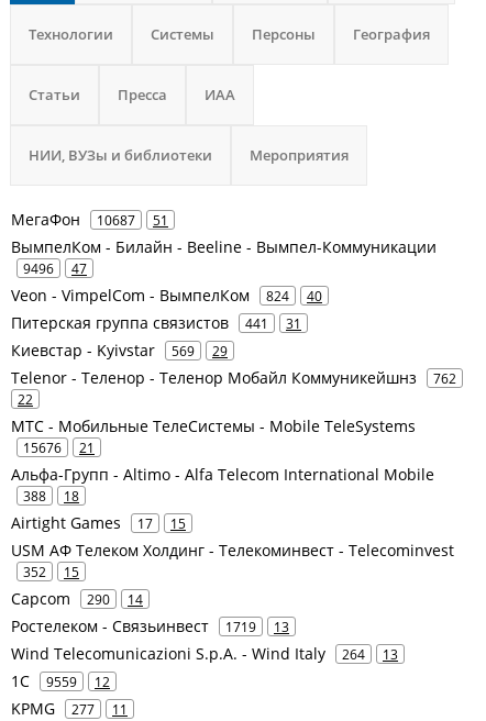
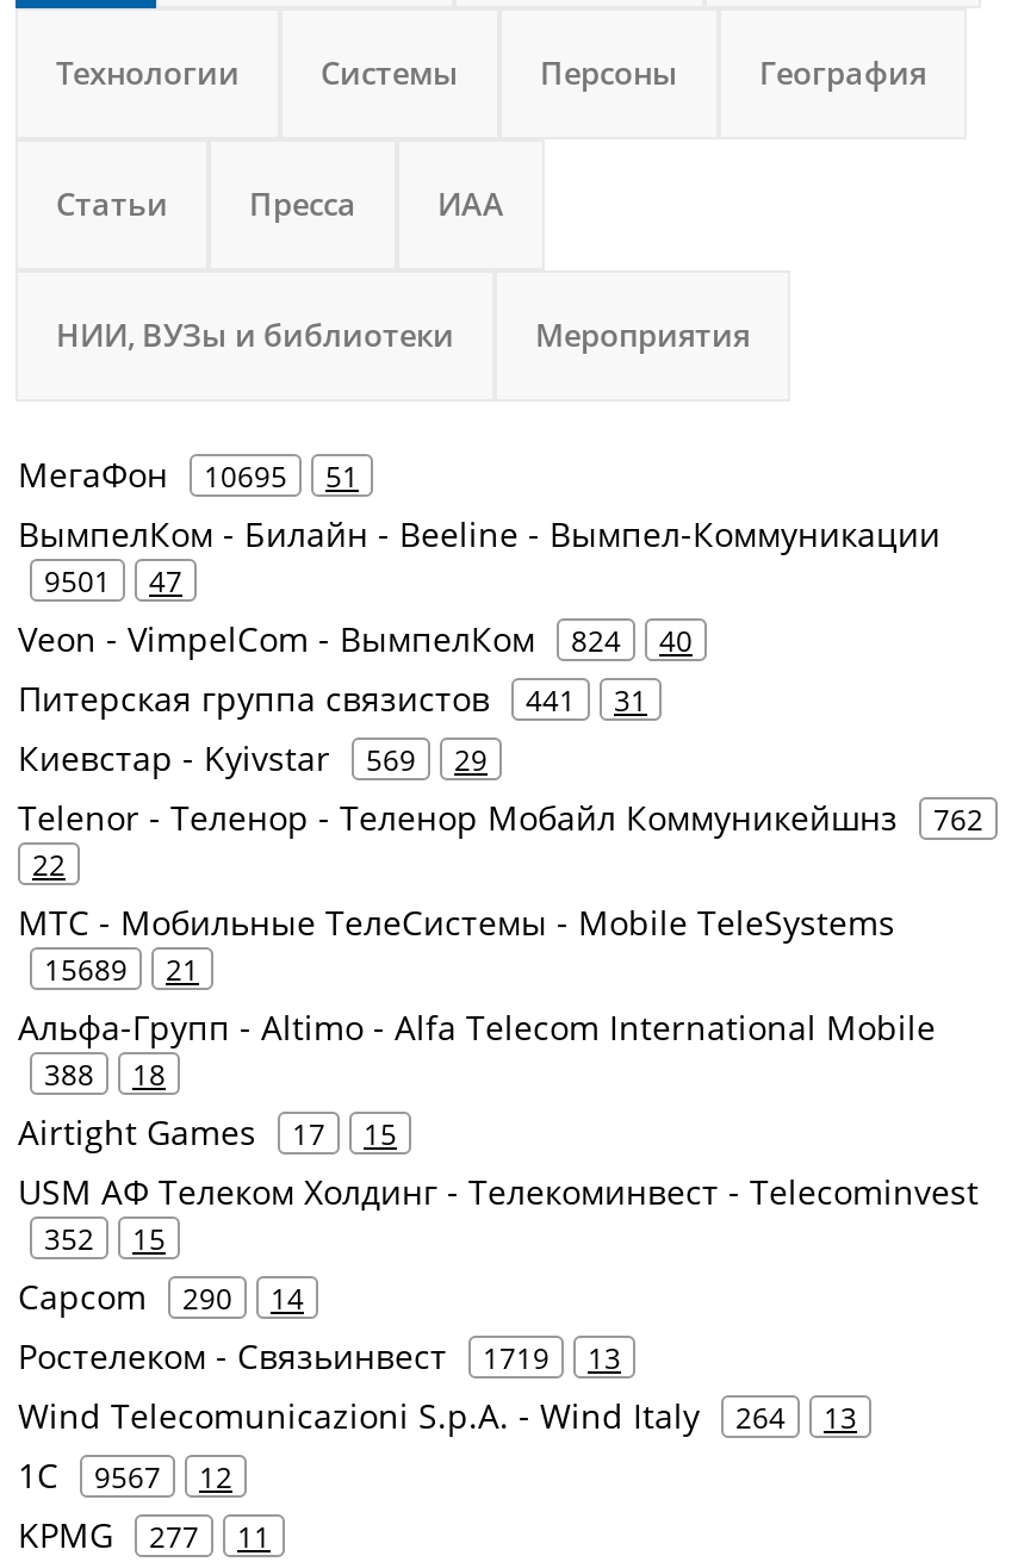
[11,208,168,229] МегаФон 10687 51 -> [18,450,359,496] МегаФон 10695 51
[23,259,87,276] 9496 47 -> [44,560,182,598] 9501 47
[23,438,95,456] 15676 21 -> [44,948,199,987] 15689 21
[11,670,110,691] 1С 9559 12 -> [18,1451,232,1496] 1С 9567 12

